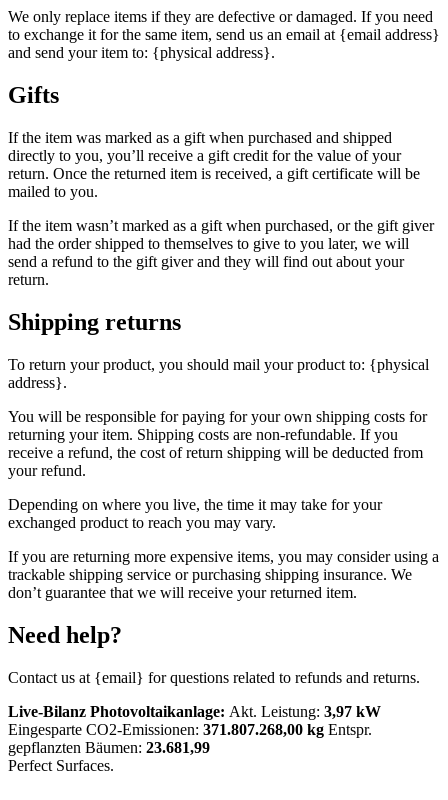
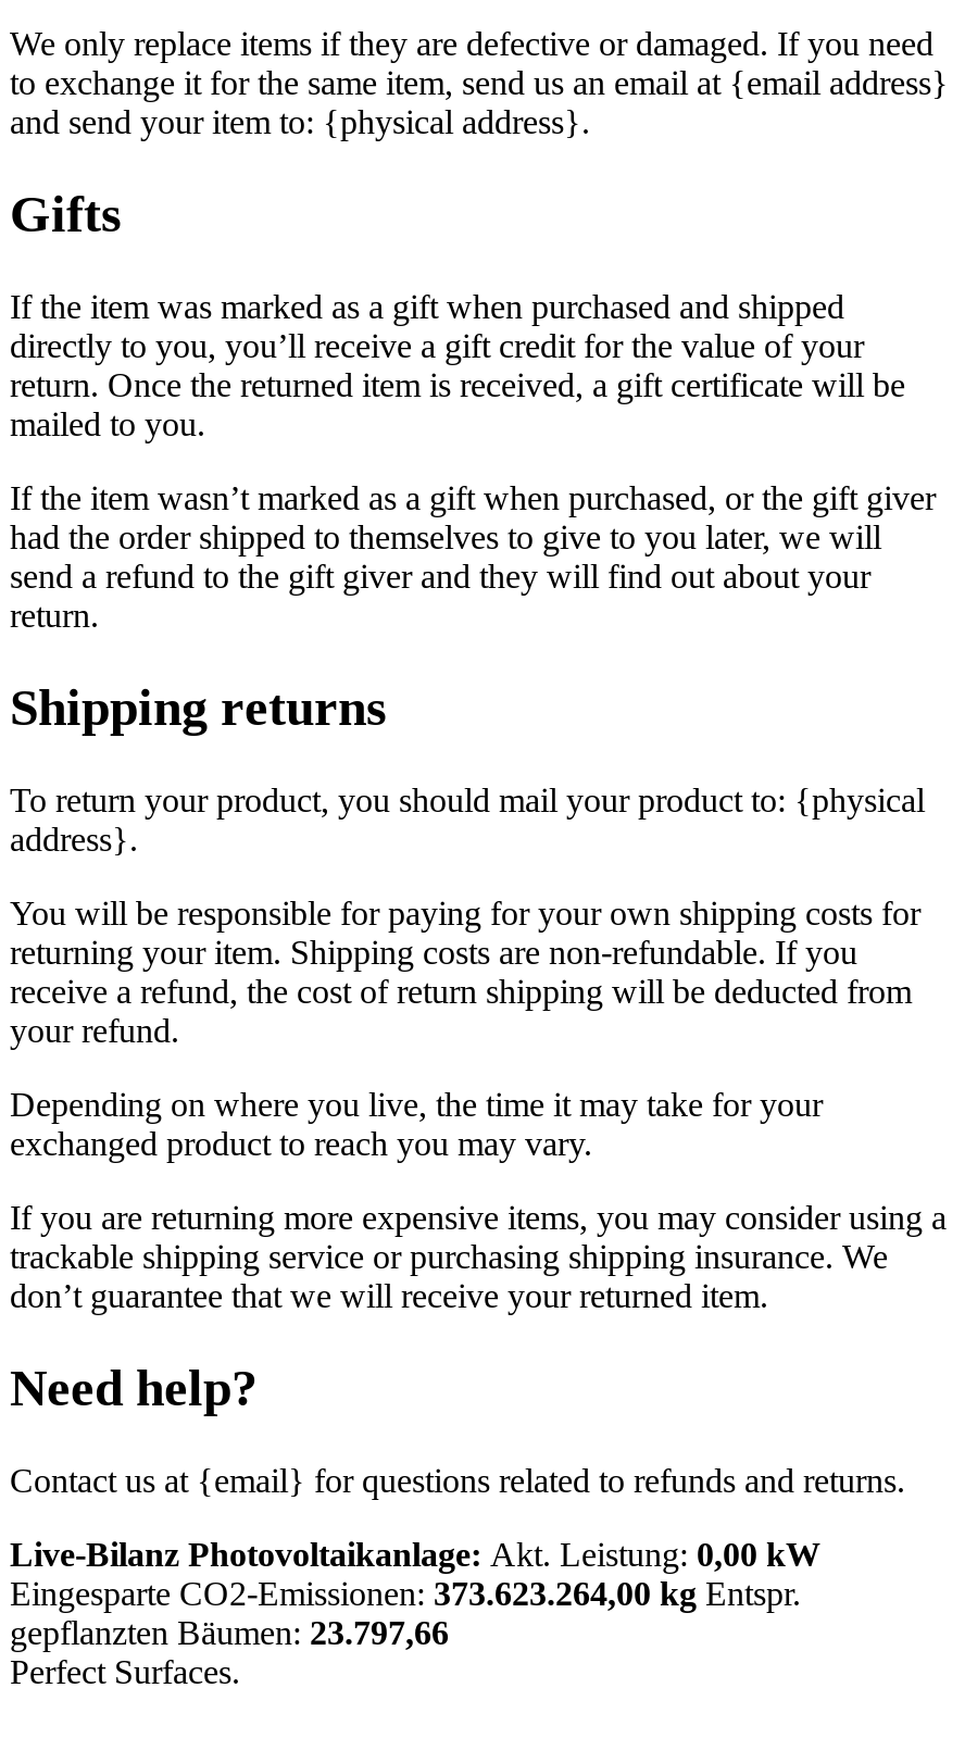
[8,703,381,720] Live-Bilanz Photovoltaikanlage: Akt. Leistung: 3,97 kW -> [10,1535,820,1572] Live-Bilanz Photovoltaikanlage: Akt. Leistung: 0,00 kW
[8,721,372,738] Eingesparte CO2-Emissionen: 371.807.268,00 kg Entspr. -> [10,1575,801,1611] Eingesparte CO2-Emissionen: 373.623.264,00 kg Entspr.
[8,739,210,756] gepflanzten Bäumen: 23.681,99 -> [10,1614,449,1651] gepflanzten Bäumen: 23.797,66

